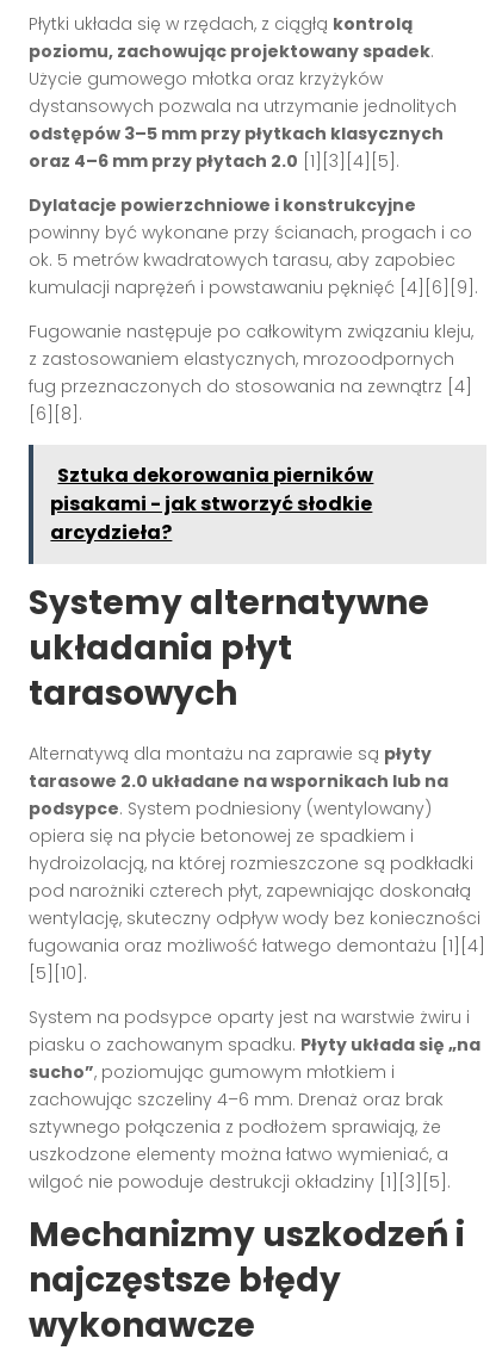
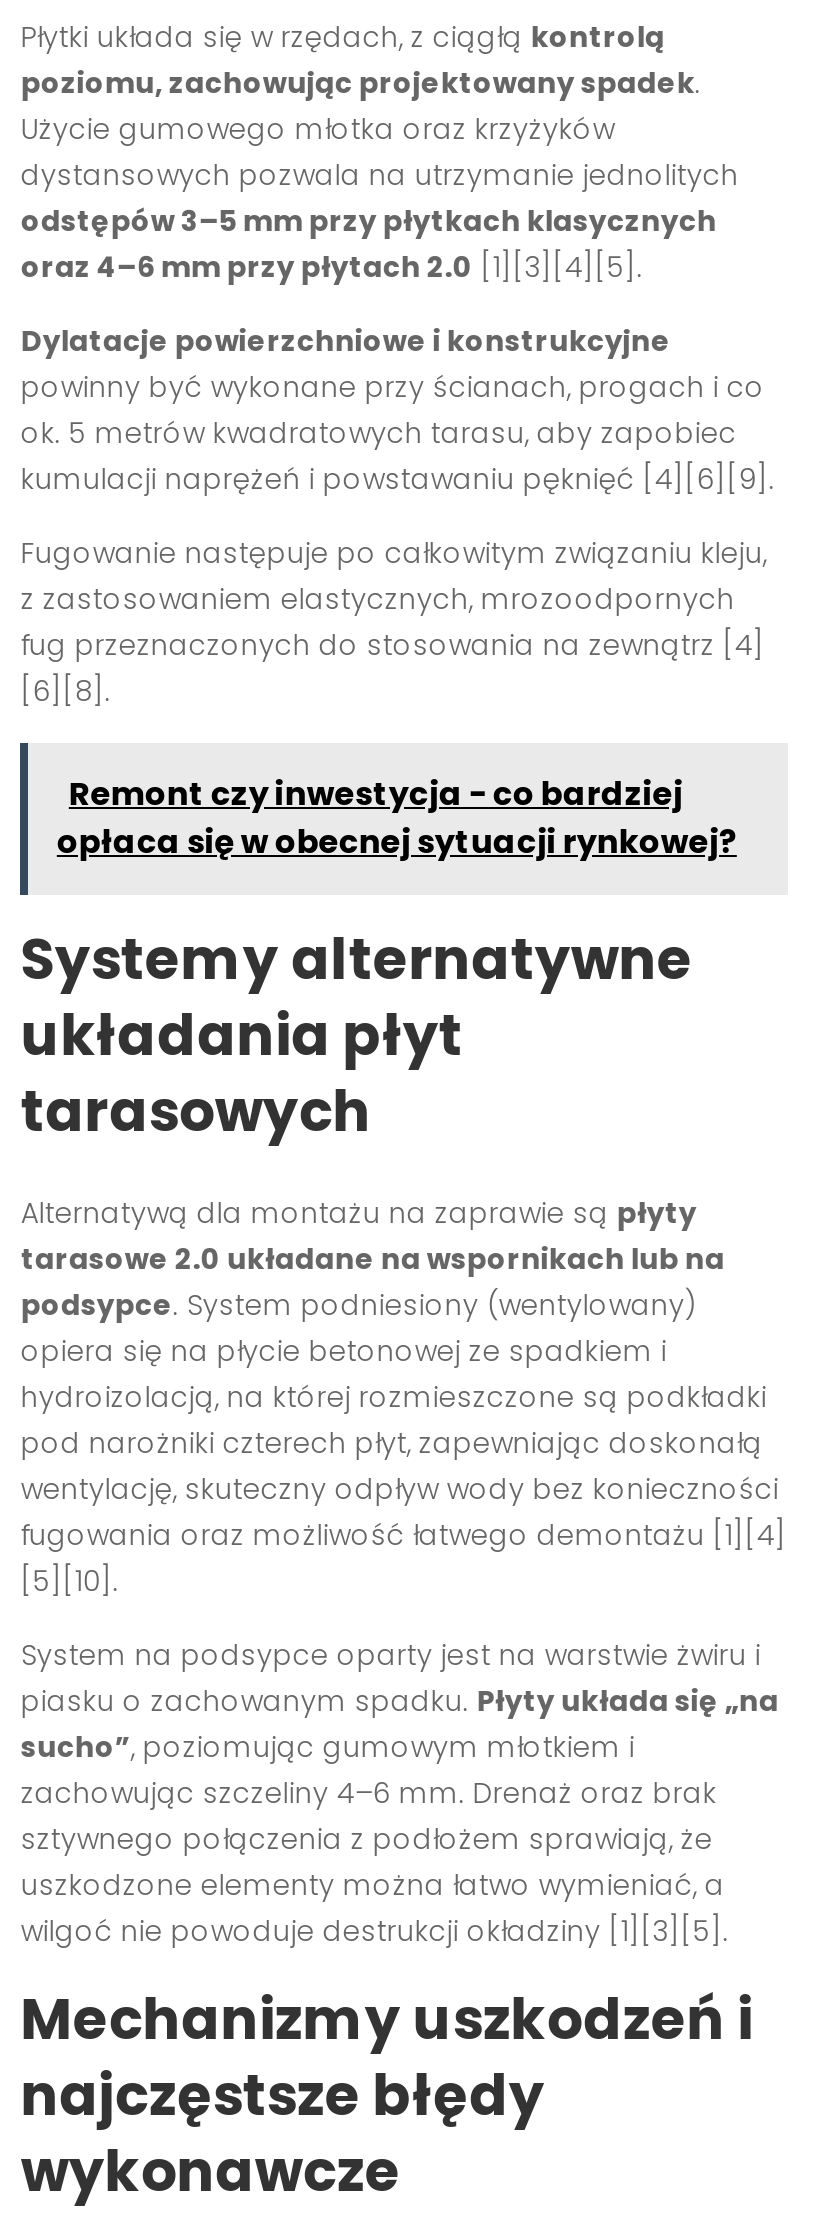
[51,461,374,546] Sztuka dekorowania pierników | pisakami - jak stworzyć słodkie | arcydzieła? -> [57,770,737,864] Remont czy inwestycja - co bardziej | opłaca się w obecnej sytuacji rynkowej?

